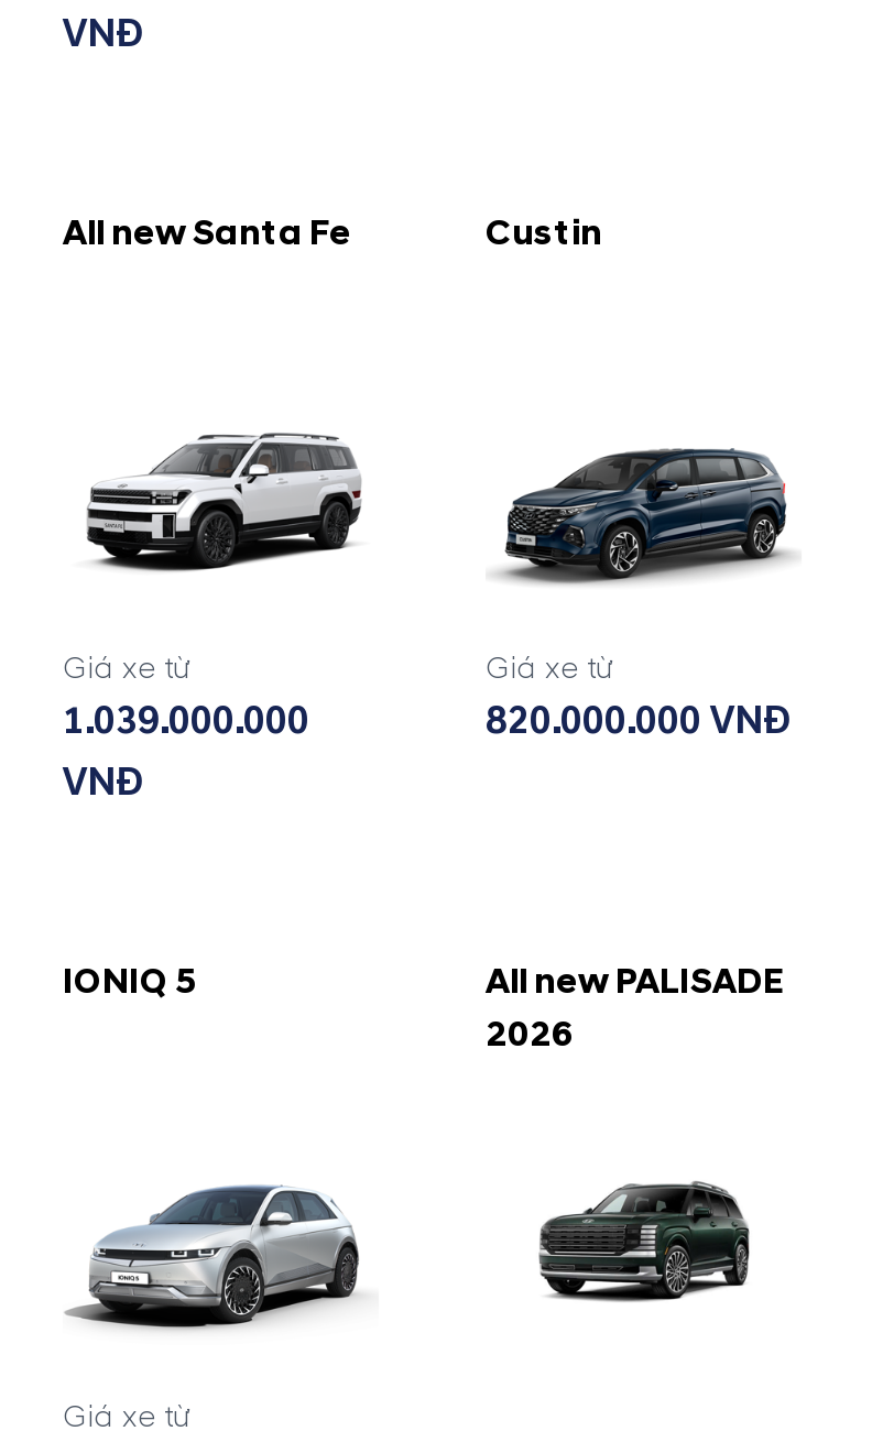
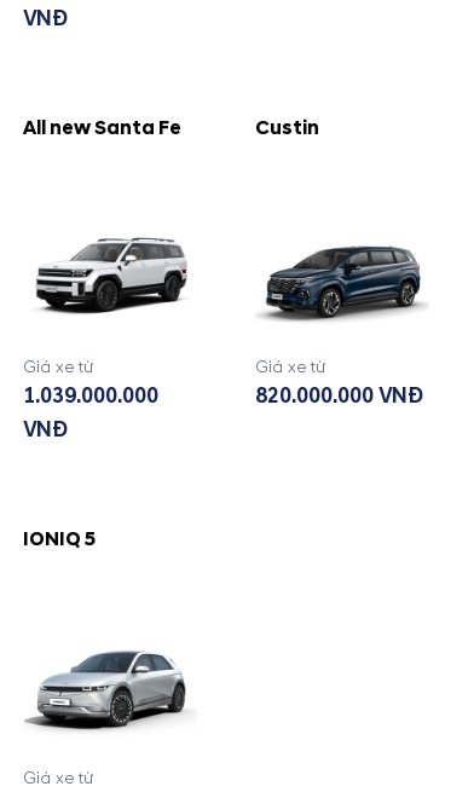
[486,960,785,1057] All new PALISADE | 2026 -> none
[536,1180,752,1303] [image] -> none

